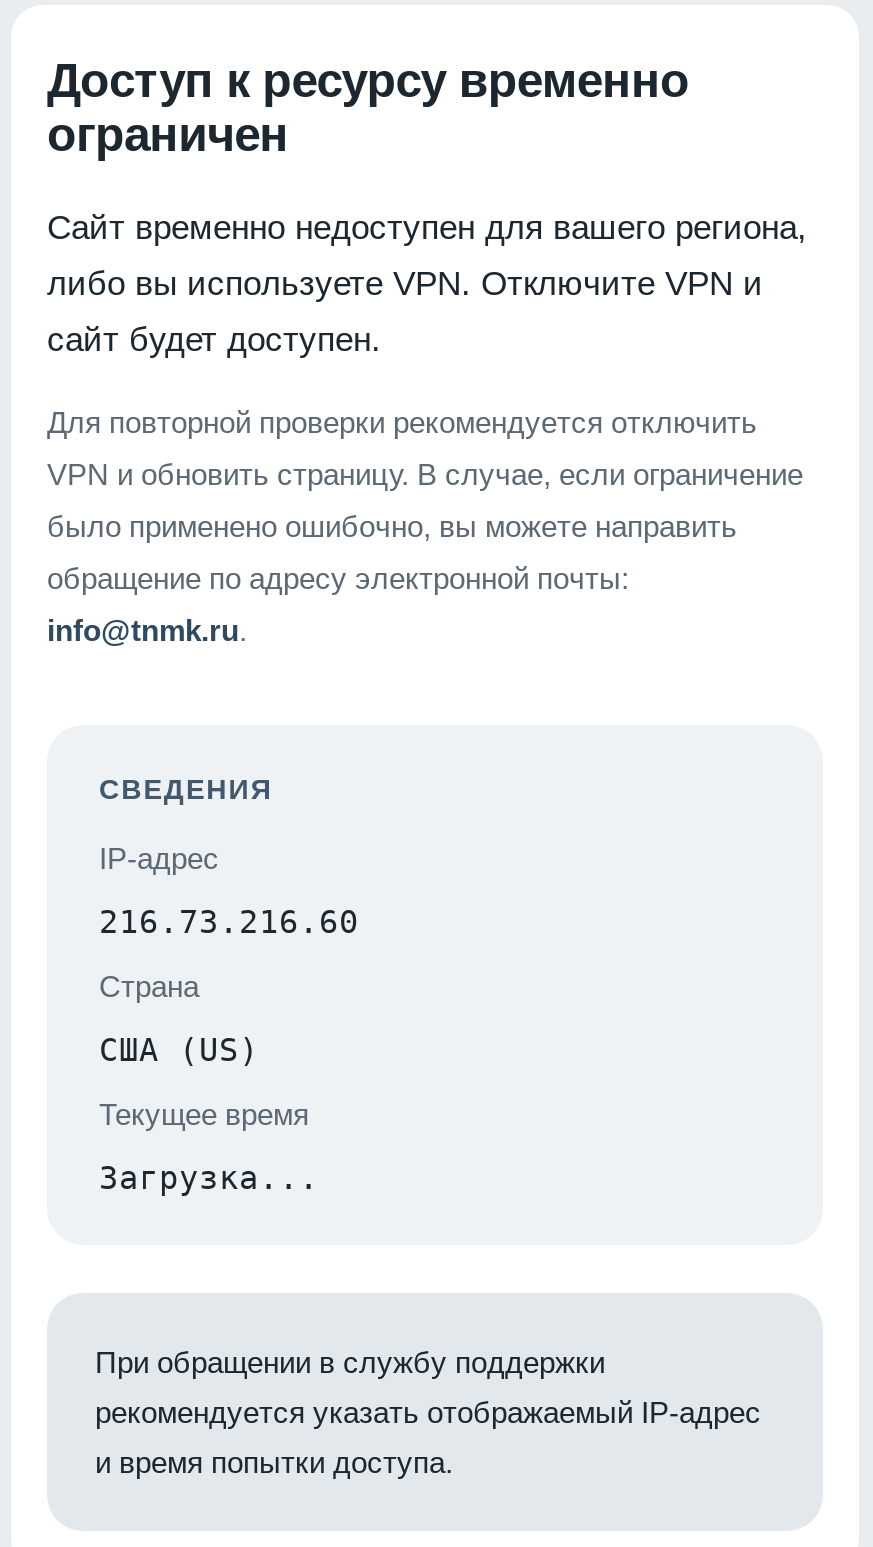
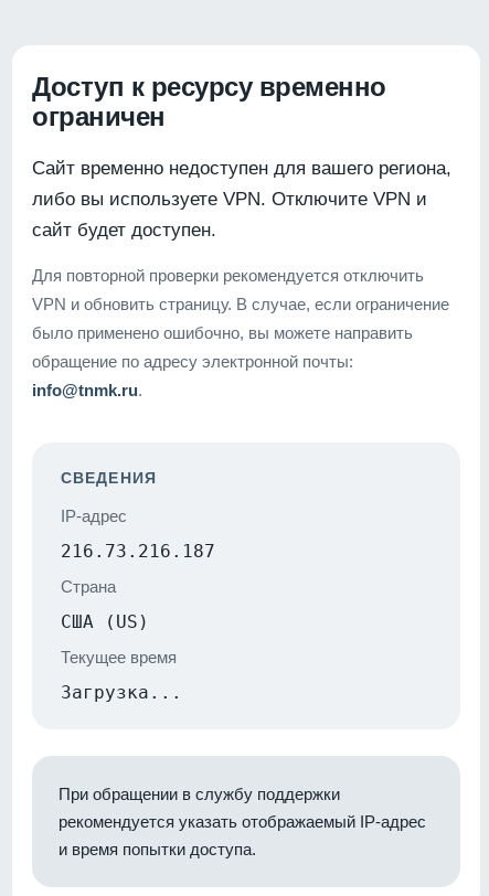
[99,902,359,940] 216.73.216.60 -> [61,540,215,561] 216.73.216.187

